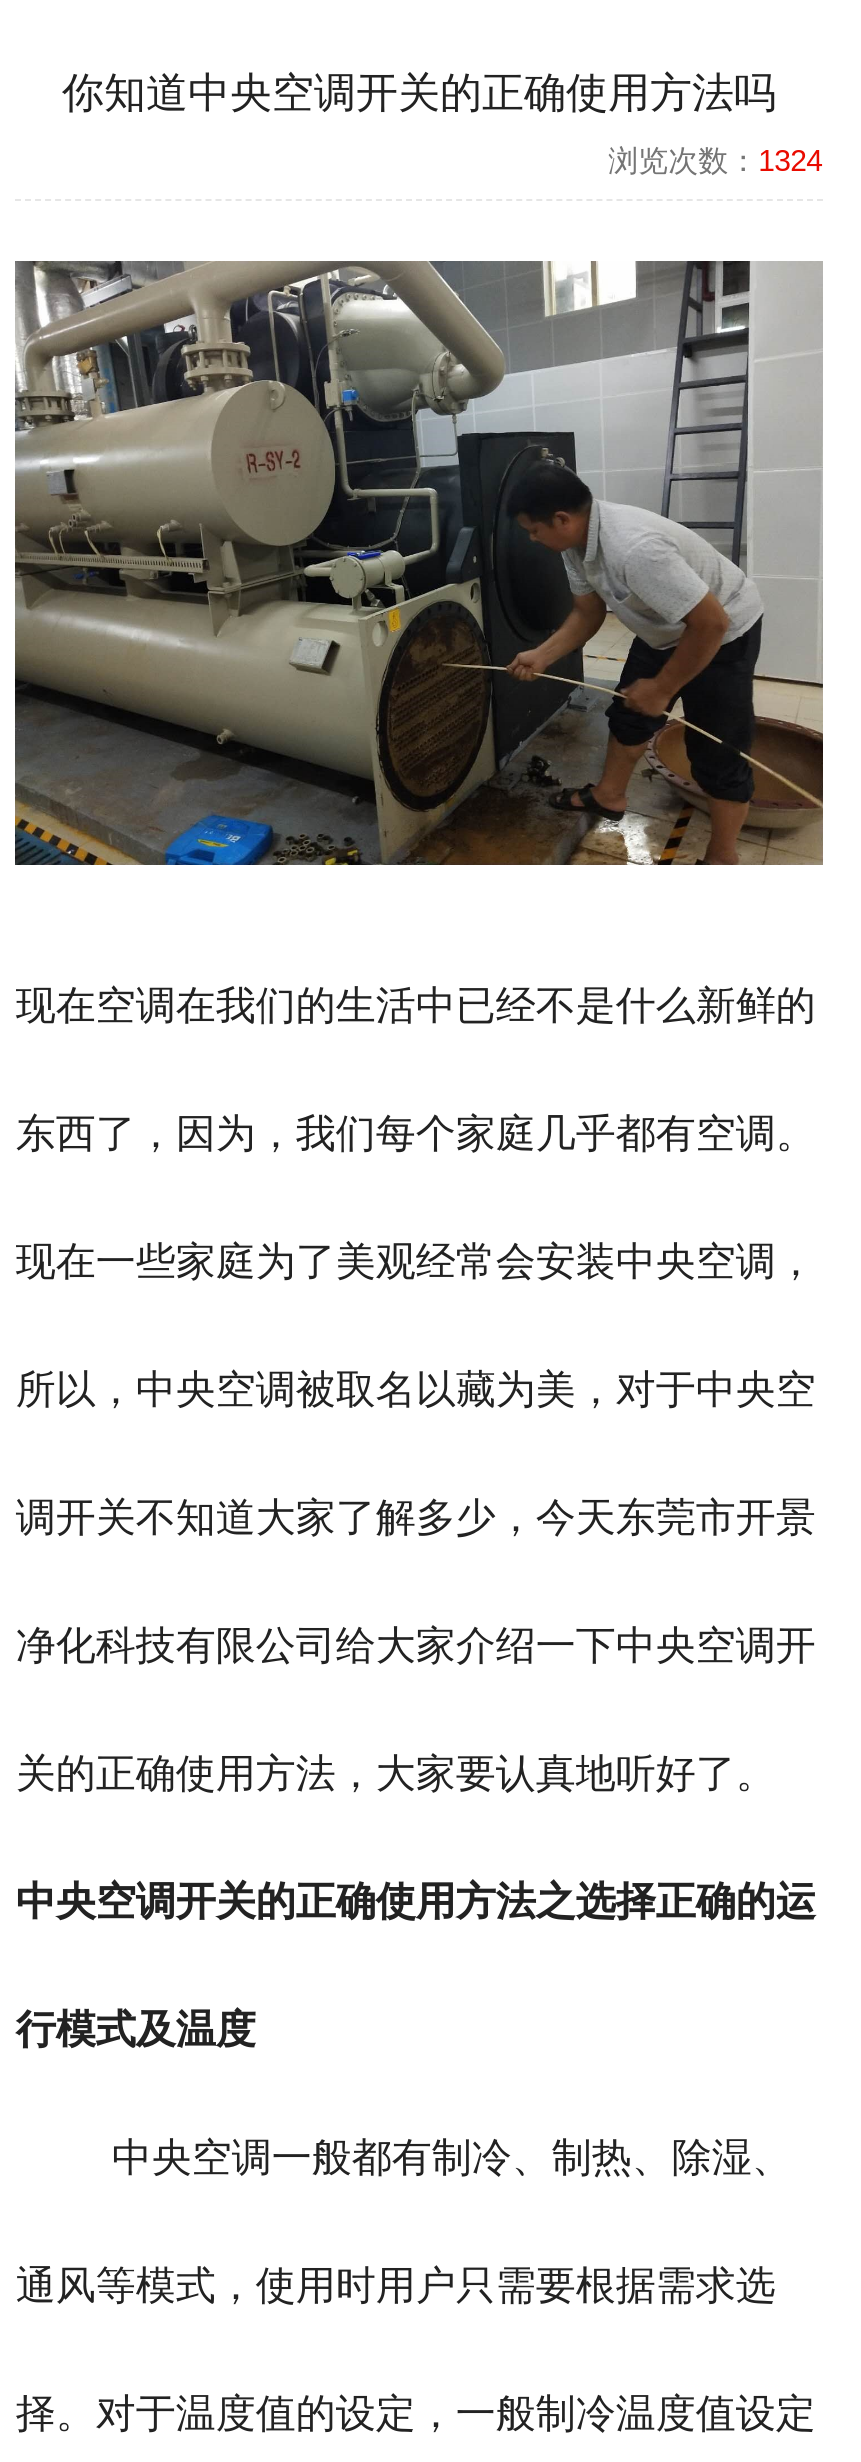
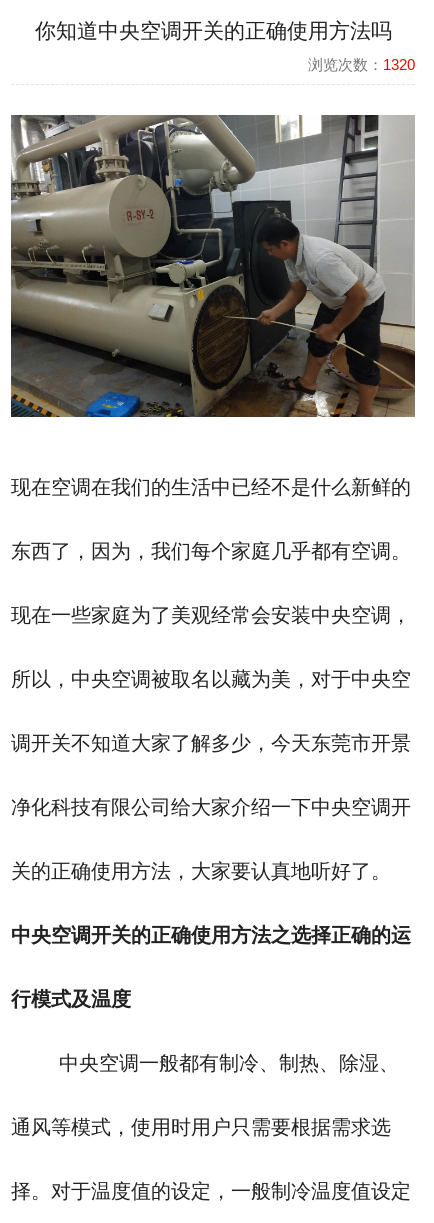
[608,142,822,176] 浏览次数：1324 -> [308,55,415,72] 浏览次数：1320

